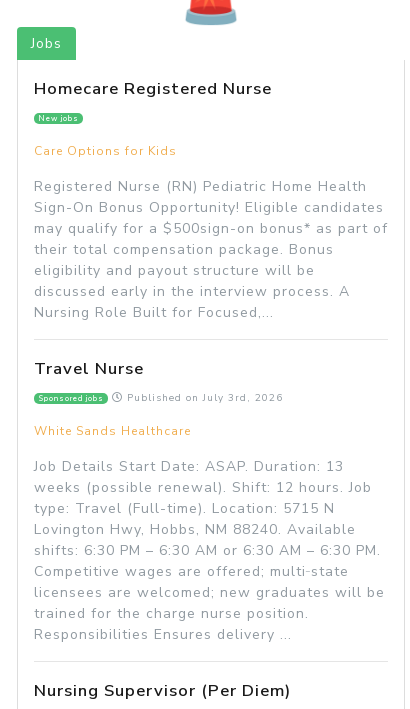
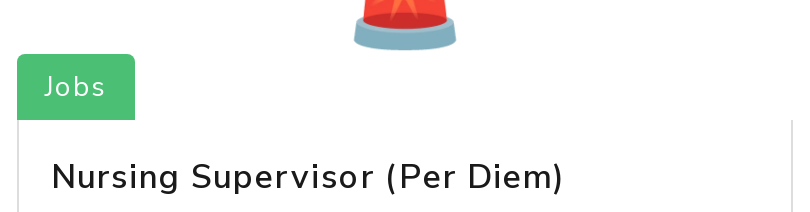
[34,77,388,644] Homecare Registered Nurse | New jobs | Care Options for Kids | Registered Nurse (RN) Pediatric Home Health | Sign-On Bonus Opportunity! Eligible candidates | may qualify for a $500sign-on bonus* as part of | their total compensation package. Bonus | eligibility and payout structure will be | discussed early in the interview process. A | Nursing Role Built for Focused,... | Travel Nurse | Sponsored jobs | Published on July 3rd, 2026 | White Sands Healthcare | Job Details Start Date: ASAP. Duration: 13 | weeks (possible renewal). Shift: 12 hours. Job | type: Travel (Full-time). Location: 5715 N | Lovington Hwy, Hobbs, NM 88240. Available | shifts: 6:30 PM – 6:30 AM or 6:30 AM – 6:30 PM. | Competitive wages are offered; multi‑state | licensees are welcomed; new graduates will be | trained for the charge nurse position. | Responsibilities Ensures delivery ... -> none

